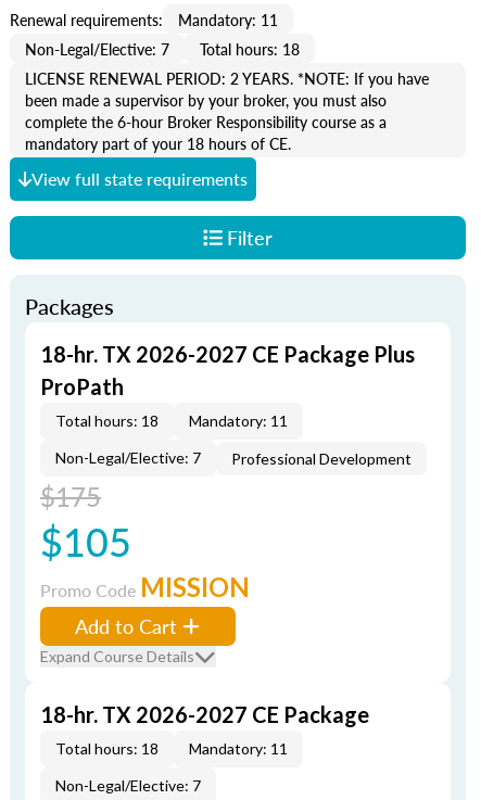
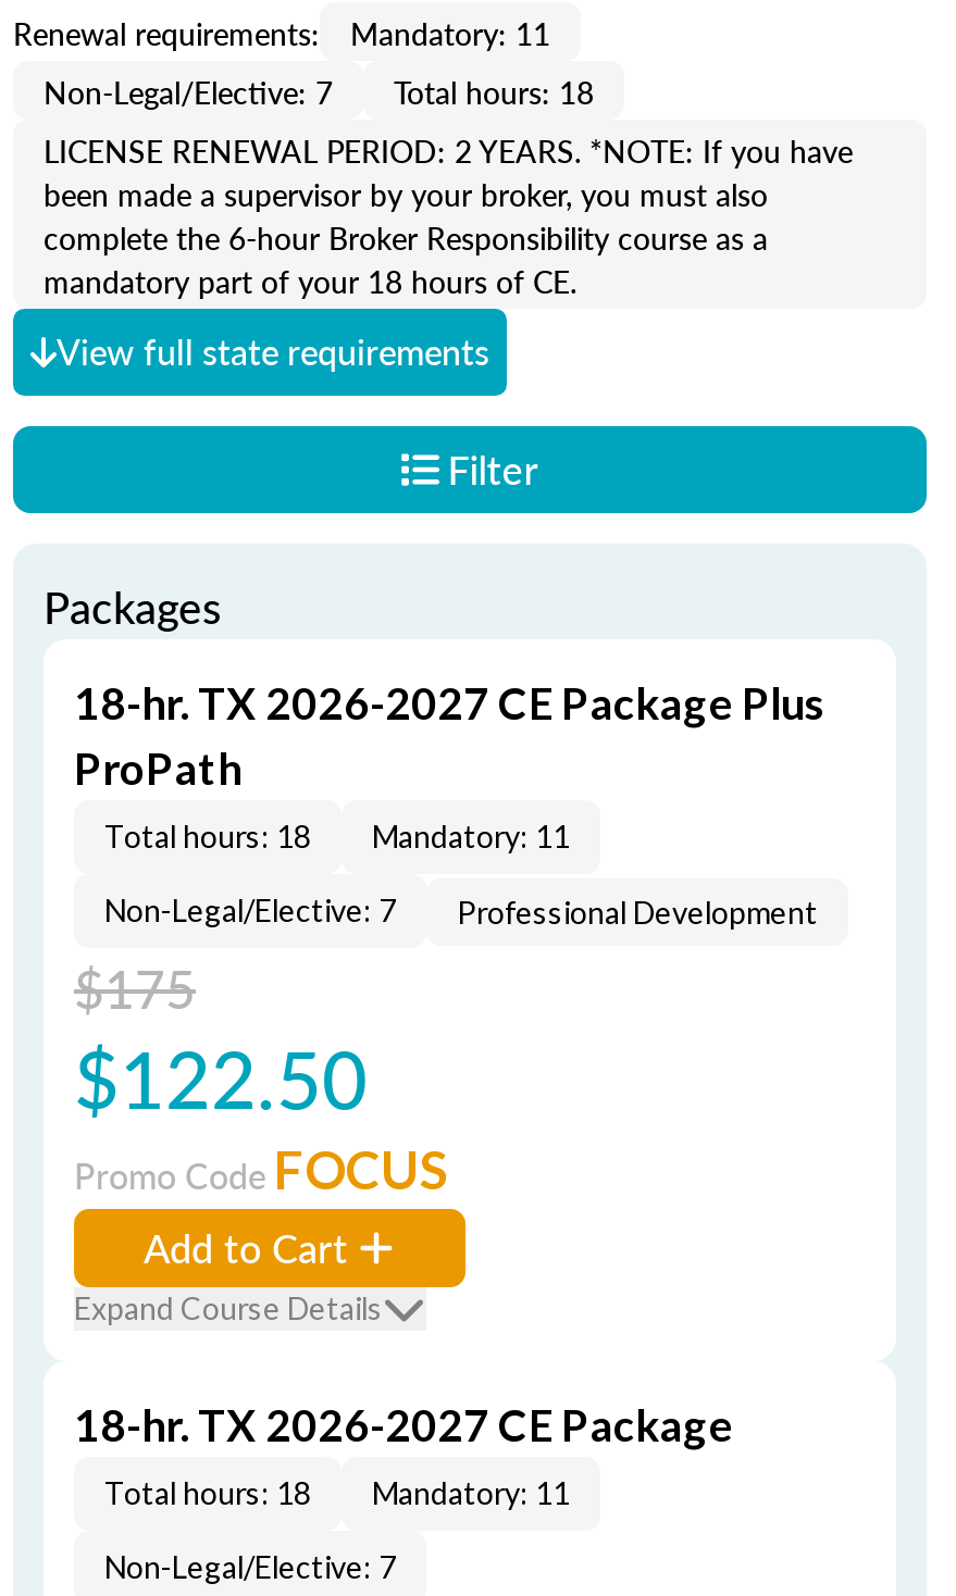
[40,513,131,569] $105 -> [74,1022,368,1133] $122.50
[40,571,250,602] Promo Code MISSION -> [74,1137,448,1200] Promo Code FOCUS

